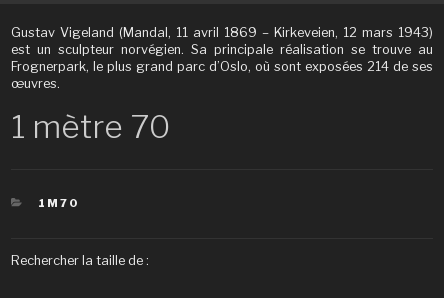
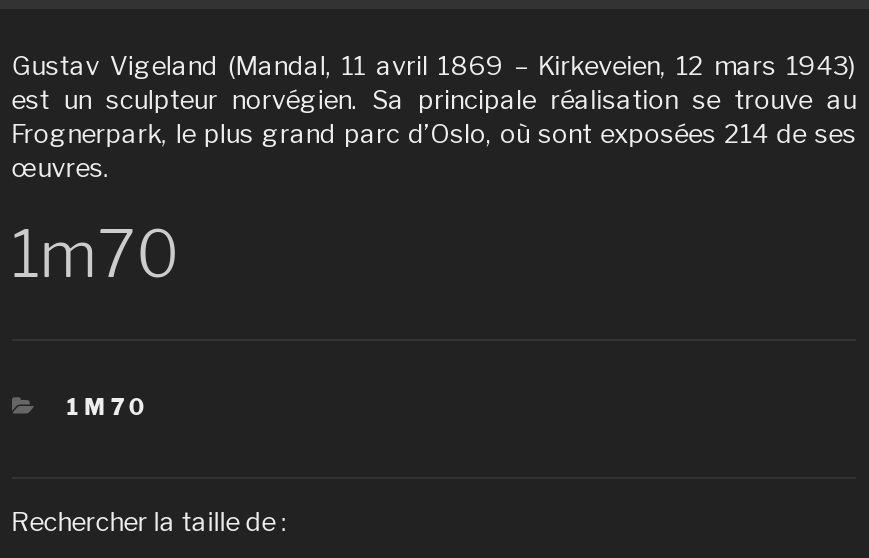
[11,107,170,146] 1 mètre 70 -> [12,215,178,293] 1m70

